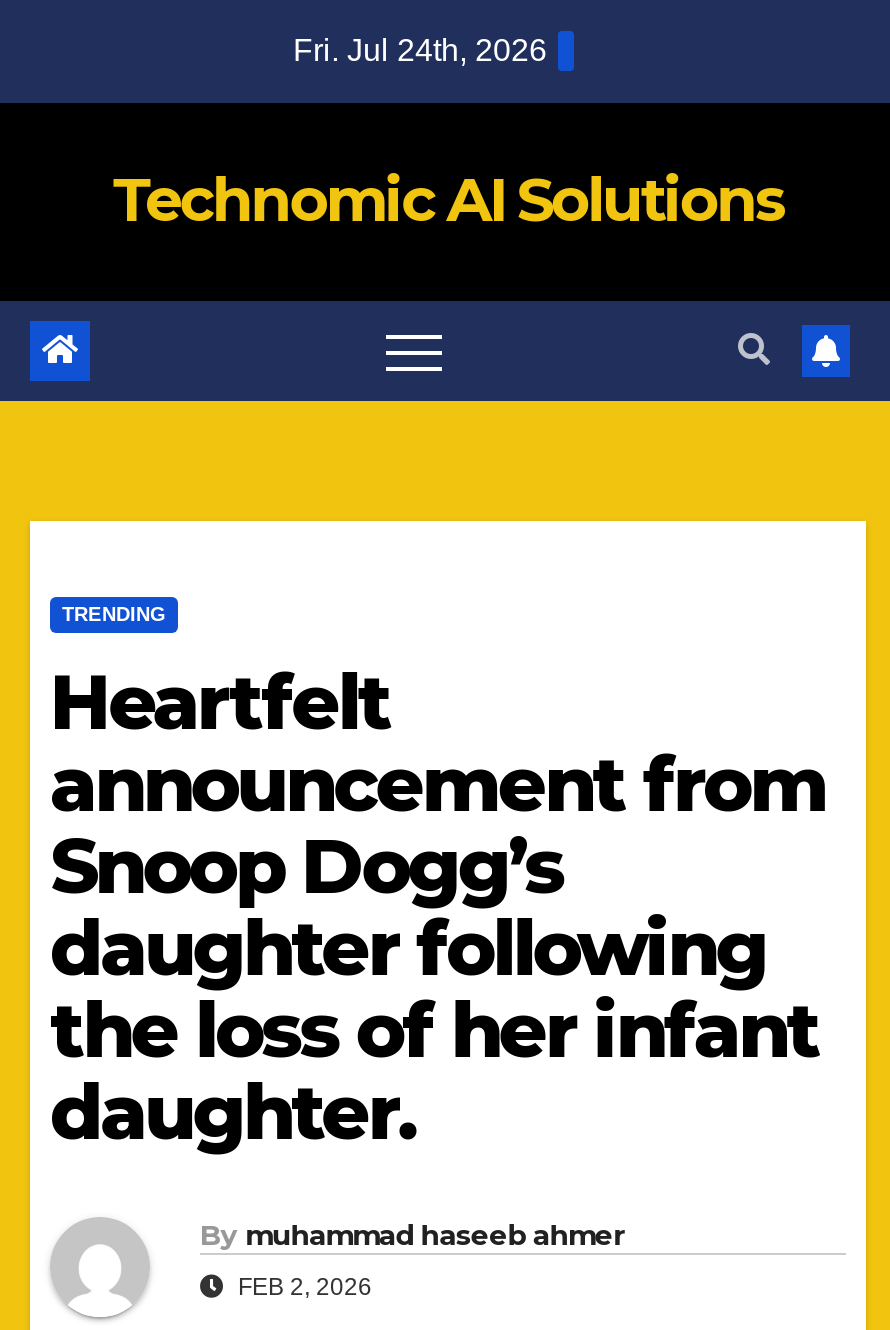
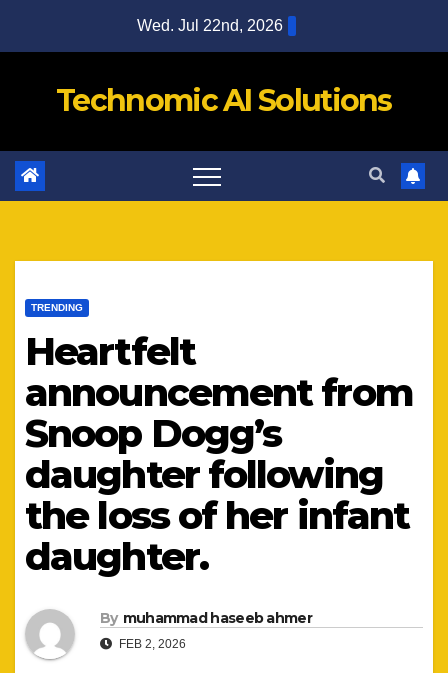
[293,33,547,67] Fri. Jul 24th, 2026 -> [137,17,283,34] Wed. Jul 22nd, 2026

